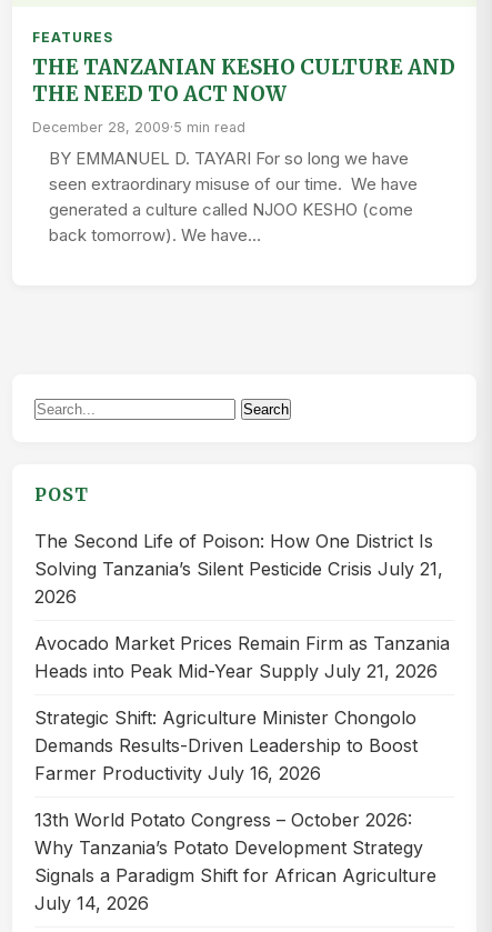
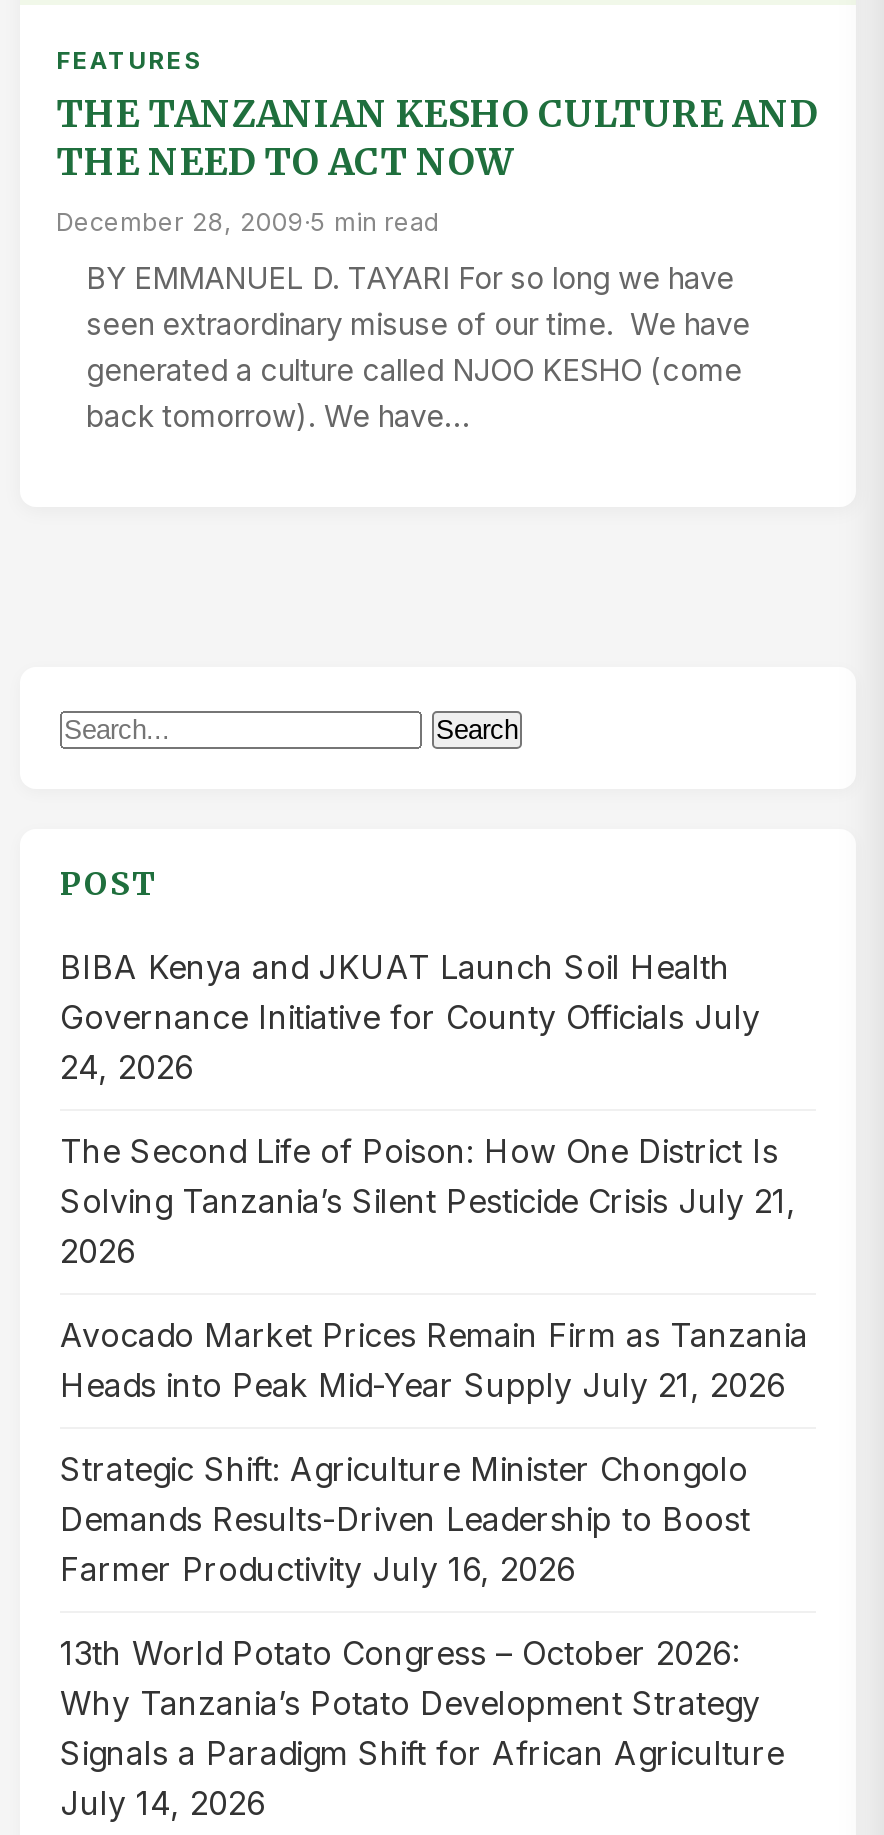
none -> [60,947,760,1087] BIBA Kenya and JKUAT Launch Soil Health | Governance Initiative for County Officials July | 24, 2026

